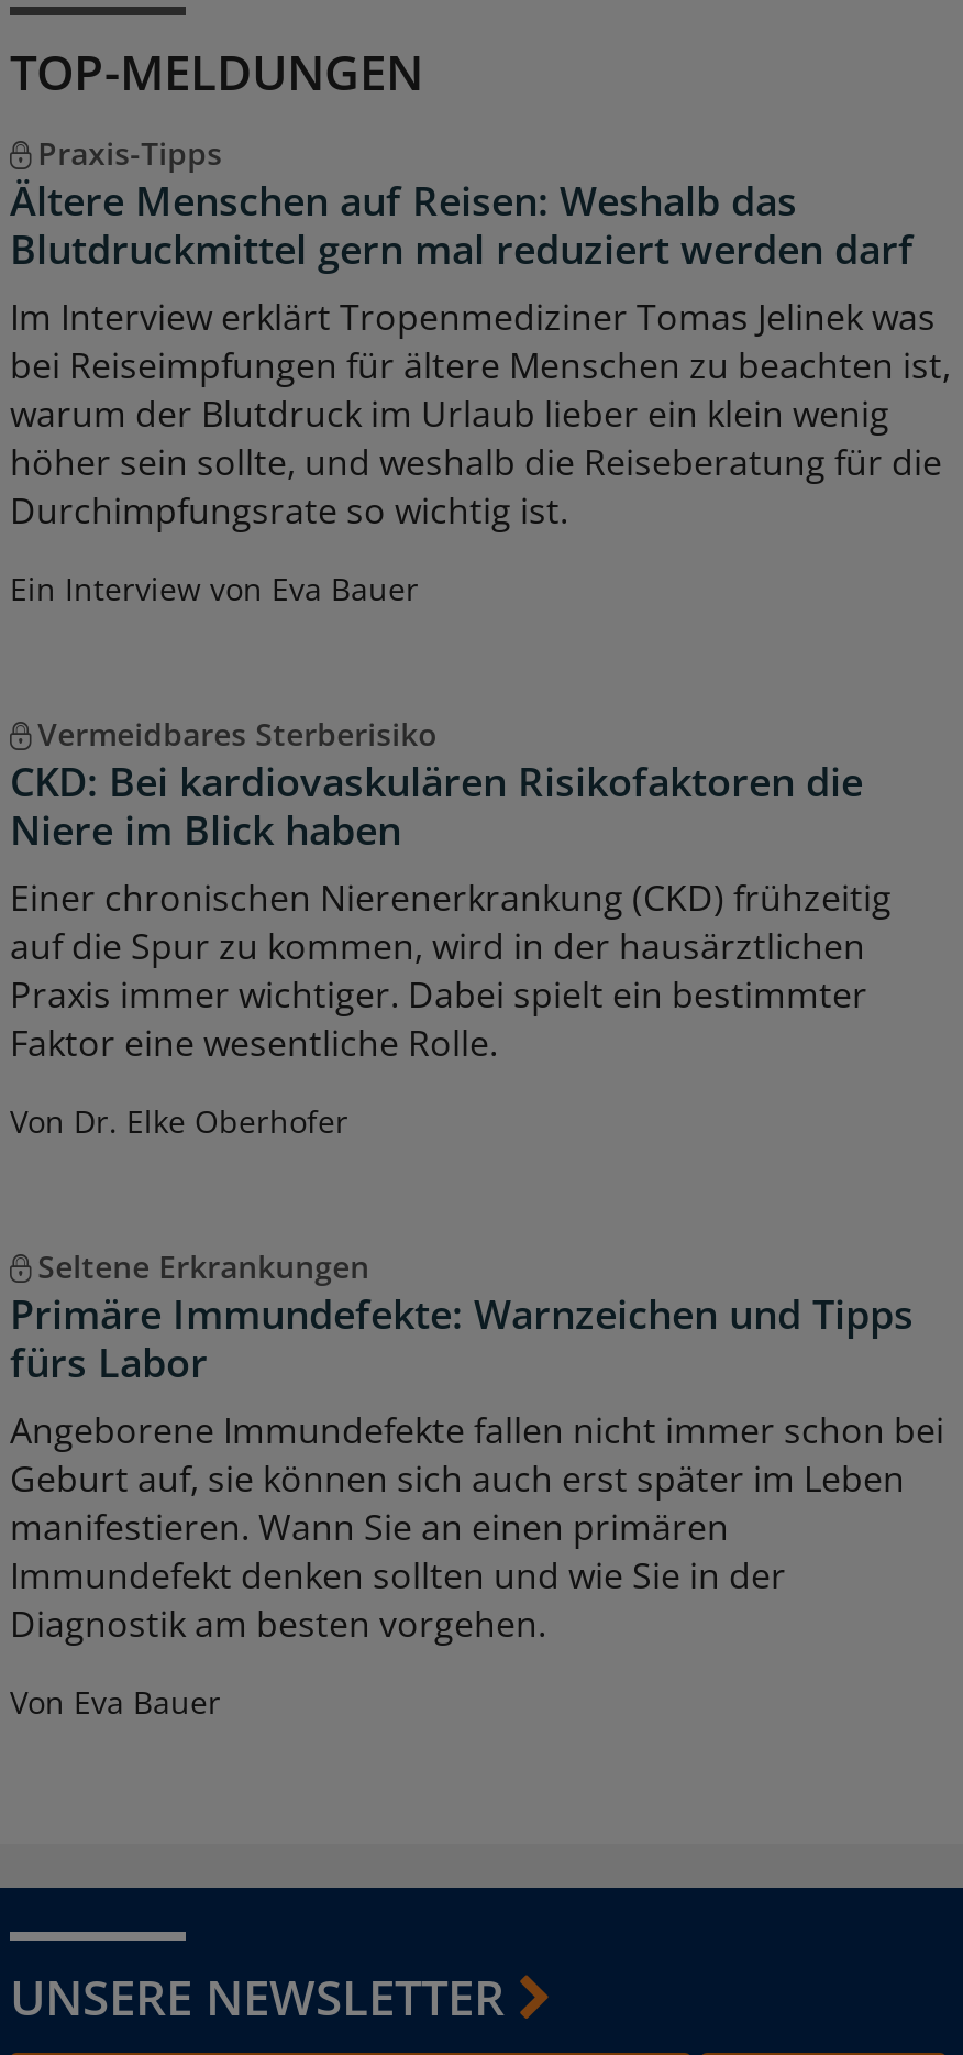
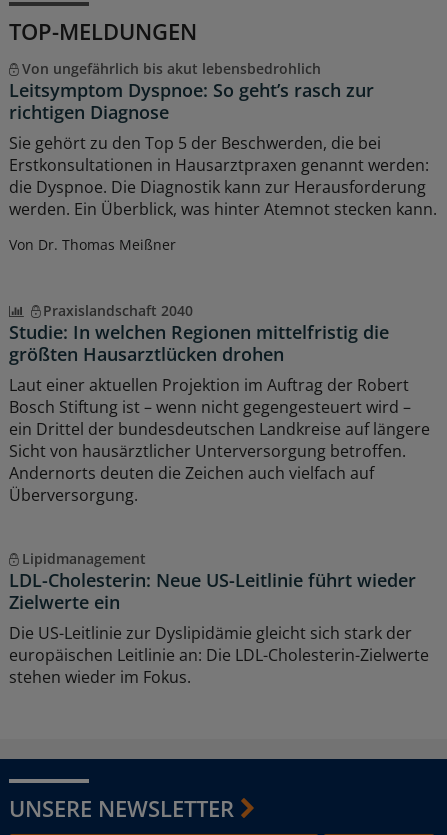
[10,132,951,1723] Praxis-Tipps | Ältere Menschen auf Reisen: Weshalb das | Blutdruckmittel gern mal reduziert werden darf | Im Interview erklärt Tropenmediziner Tomas Jelinek was | bei Reiseimpfungen für ältere Menschen zu beachten ist, | warum der Blutdruck im Urlaub lieber ein klein wenig | höher sein sollte, und weshalb die Reiseberatung für die | Durchimpfungsrate so wichtig ist. | Ein Interview von Eva Bauer | Vermeidbares Sterberisiko | CKD: Bei kardiovaskulären Risikofaktoren die | Niere im Blick haben | Einer chronischen Nierenerkrankung (CKD) frühzeitig | auf die Spur zu kommen, wird in der hausärztlichen | Praxis immer wichtiger. Dabei spielt ein bestimmter | Faktor eine wesentliche Rolle. | Von Dr. Elke Oberhofer | Seltene Erkrankungen | Primäre Immundefekte: Warnzeichen und Tipps | fürs Labor | Angeborene Immundefekte fallen nicht immer schon bei | Geburt auf, sie können sich auch erst später im Leben | manifestieren. Wann Sie an einen primären | Immundefekt denken sollten und wie Sie in der | Diagnostik am besten vorgehen. | Von Eva Bauer -> [9,59,437,688] Von ungefährlich bis akut lebensbedrohlich | Leitsymptom Dyspnoe: So geht’s rasch zur | richtigen Diagnose | Sie gehört zu den Top 5 der Beschwerden, die bei | Erstkonsultationen in Hausarztpraxen genannt werden: | die Dyspnoe. Die Diagnostik kann zur Herausforderung | werden. Ein Überblick, was hinter Atemnot stecken kann. | Von Dr. Thomas Meißner | Praxislandschaft 2040 | Studie: In welchen Regionen mittelfristig die | größten Hausarztlücken drohen | Laut einer aktuellen Projektion im Auftrag der Robert | Bosch Stiftung ist – wenn nicht gegengesteuert wird – | ein Drittel der bundesdeutschen Landkreise auf längere | Sicht von hausärztlicher Unterversorgung betroffen. | Andernorts deuten die Zeichen auch vielfach auf | Überversorgung. | Lipidmanagement | LDL-Cholesterin: Neue US-Leitlinie führt wieder | Zielwerte ein | Die US-Leitlinie zur Dyslipidämie gleicht sich stark der | europäischen Leitlinie an: Die LDL-Cholesterin-Zielwerte | stehen wieder im Fokus.

